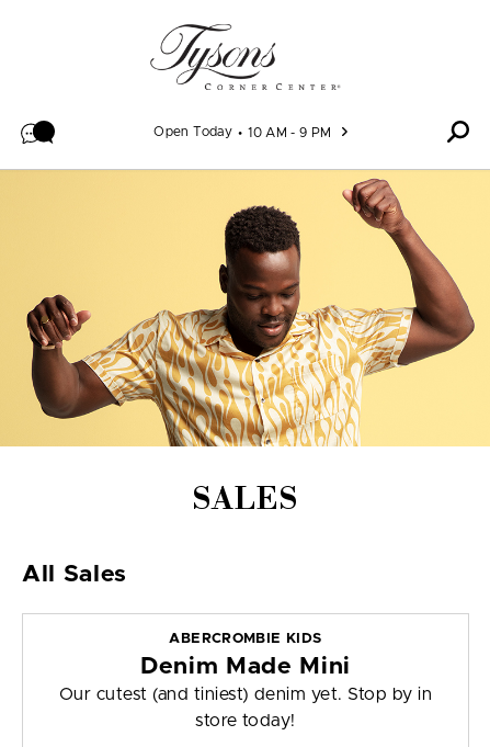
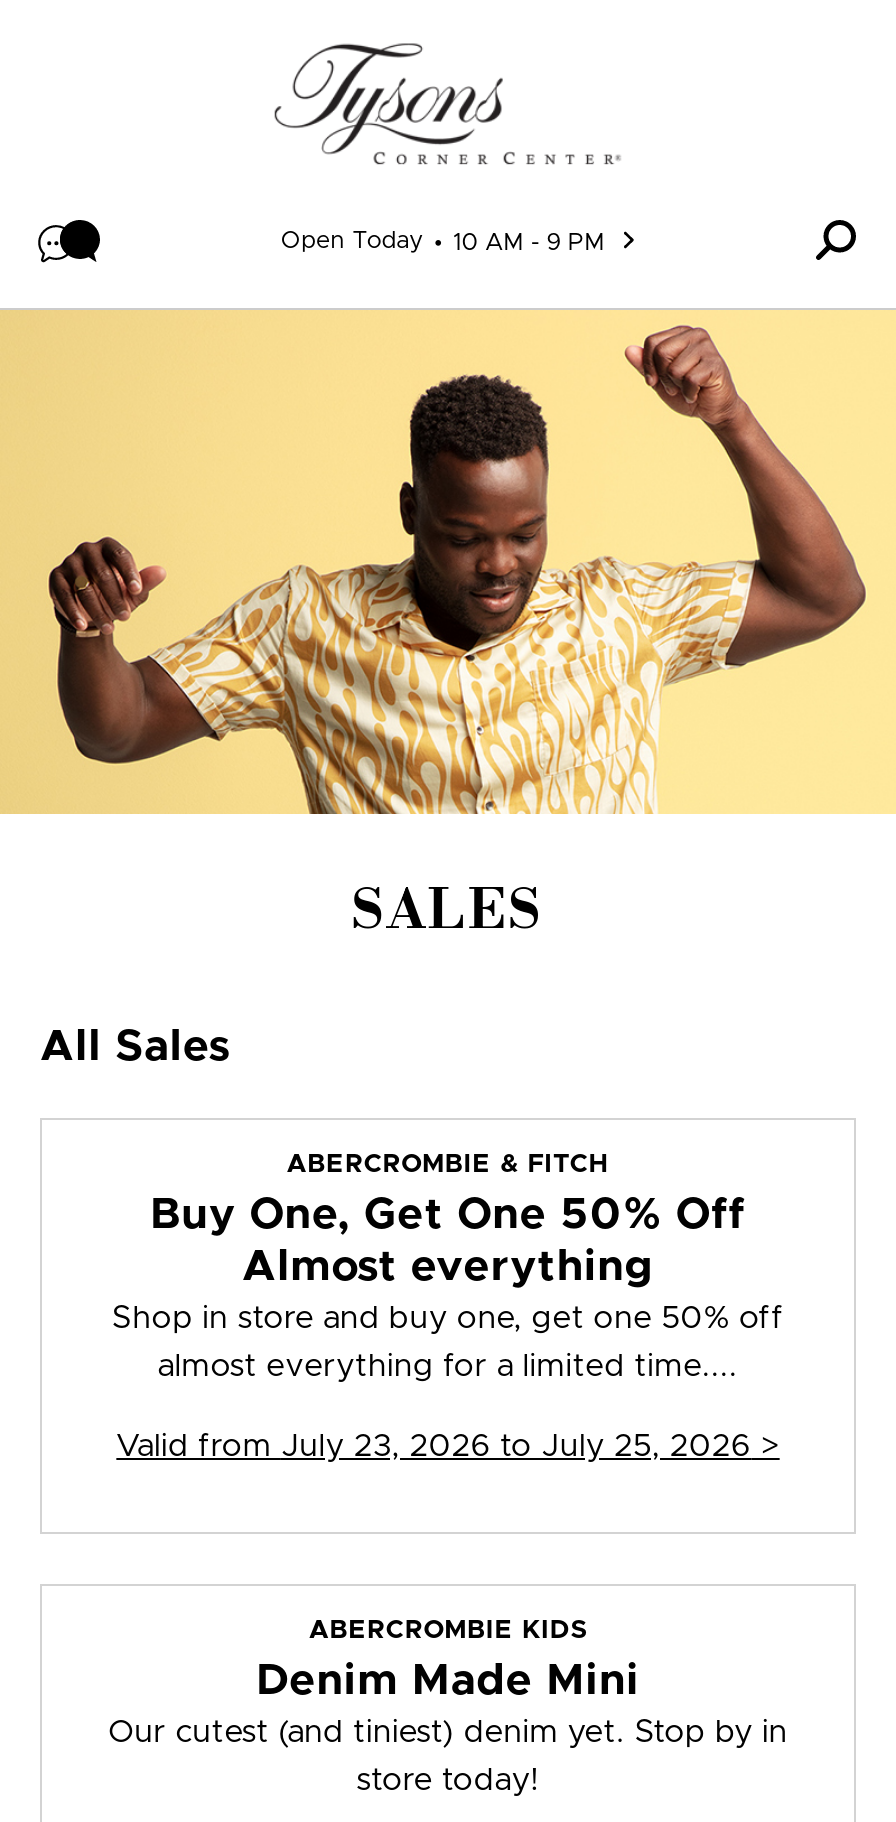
none -> [112,1152,784,1462] ABERCROMBIE & FITCH | Buy One, Get One 50% Off | Almost everything | Shop in store and buy one, get one 50% off | almost everything for a limited time.... | Valid from July 23, 2026 to July 25, 2026 >

